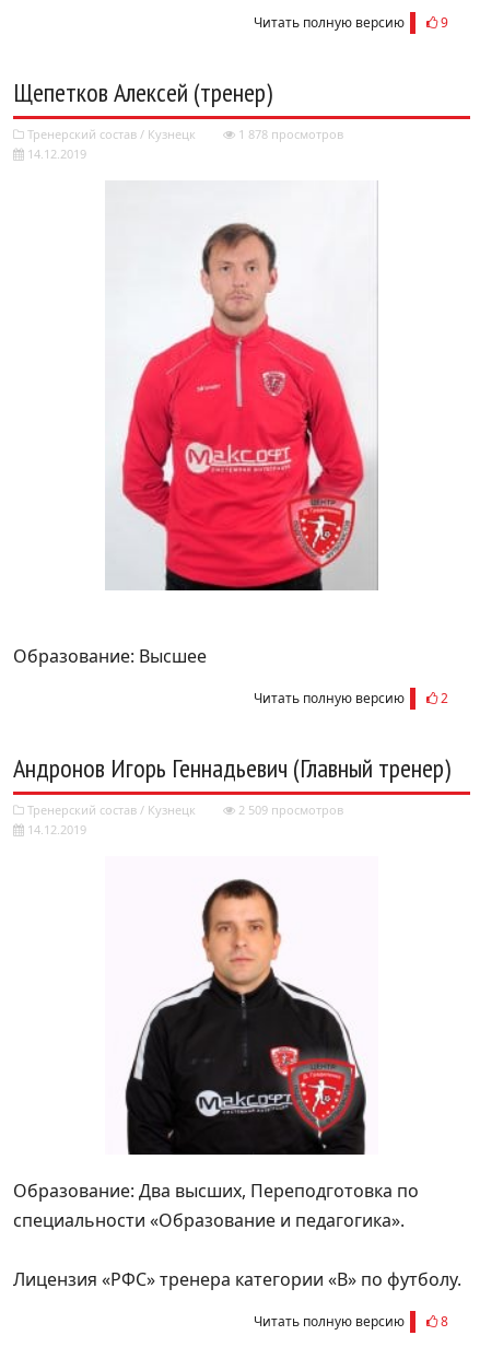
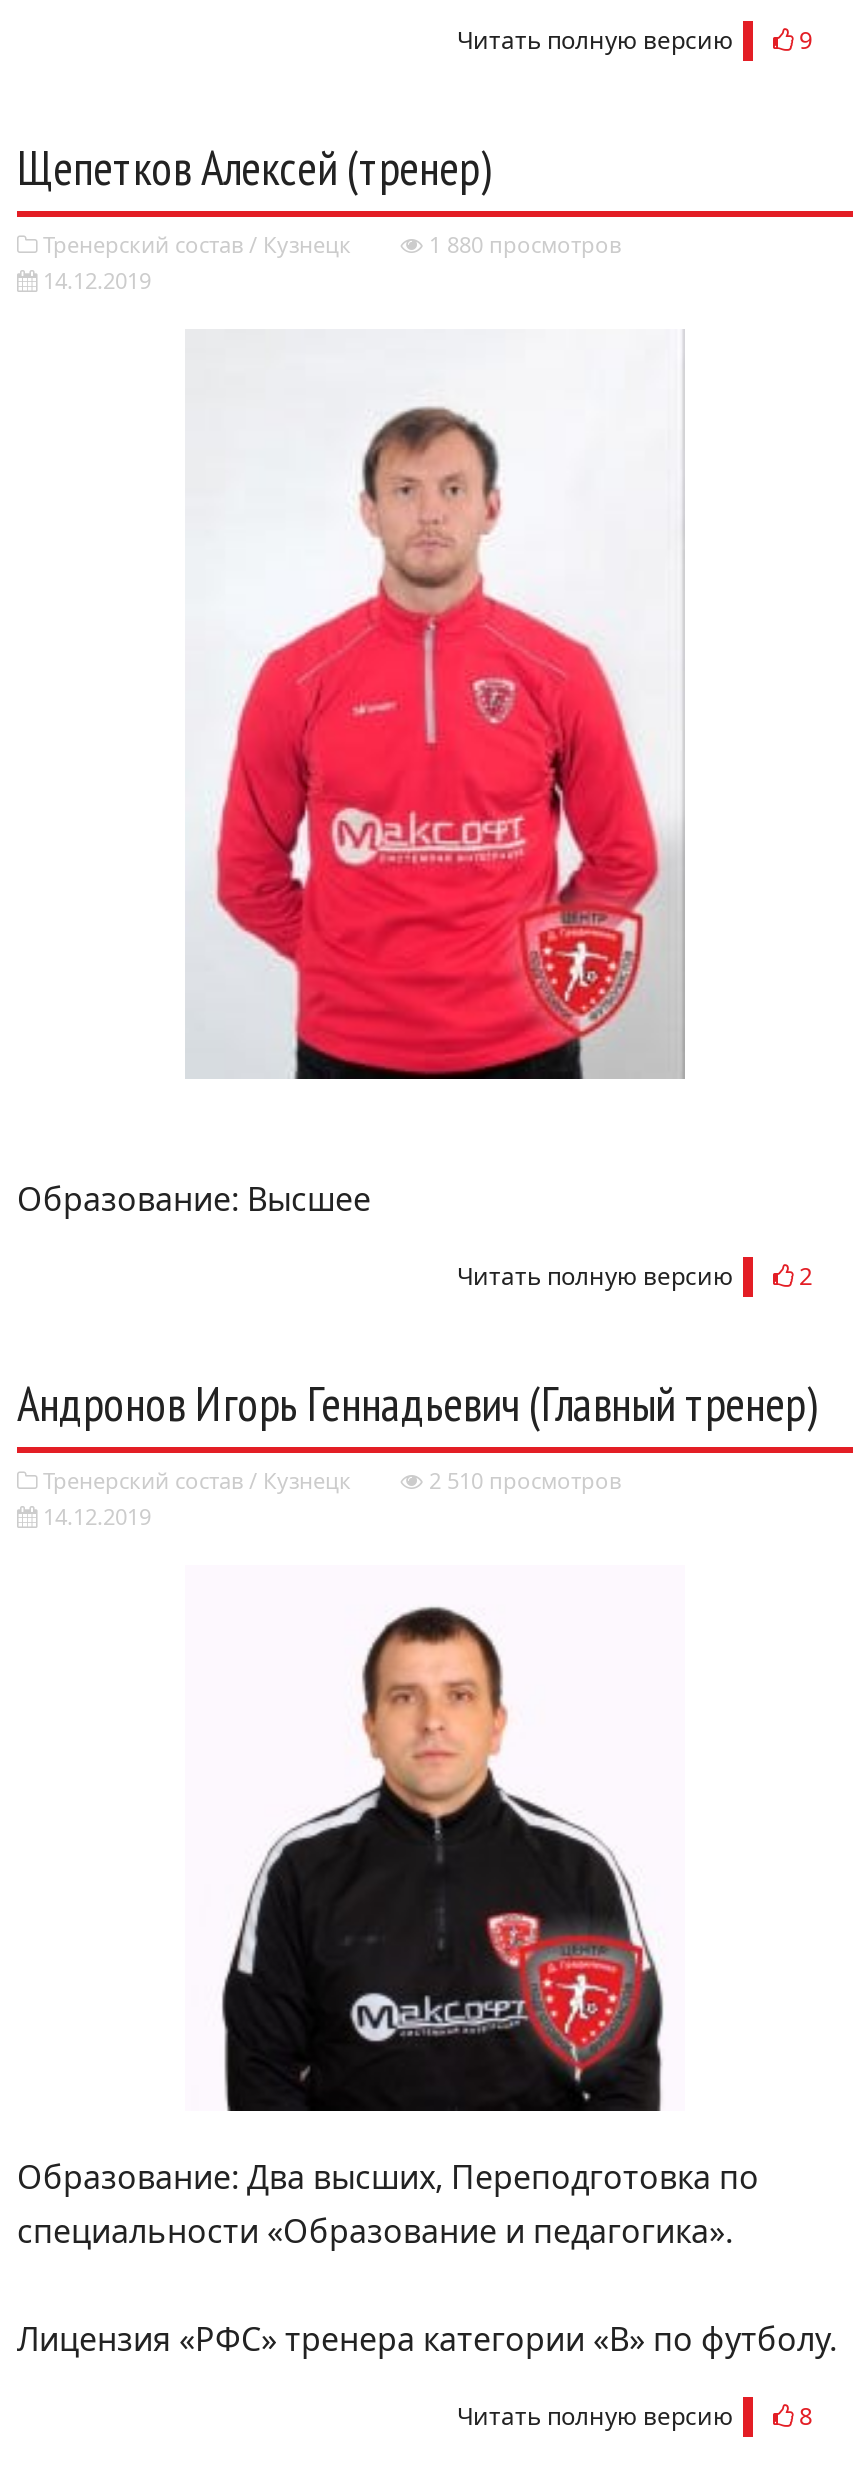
[235,125,343,142] 1 878 просмотров -> [423,228,621,258] 1 880 просмотров
[235,801,343,817] 2 509 просмотров -> [423,1464,621,1494] 2 510 просмотров

